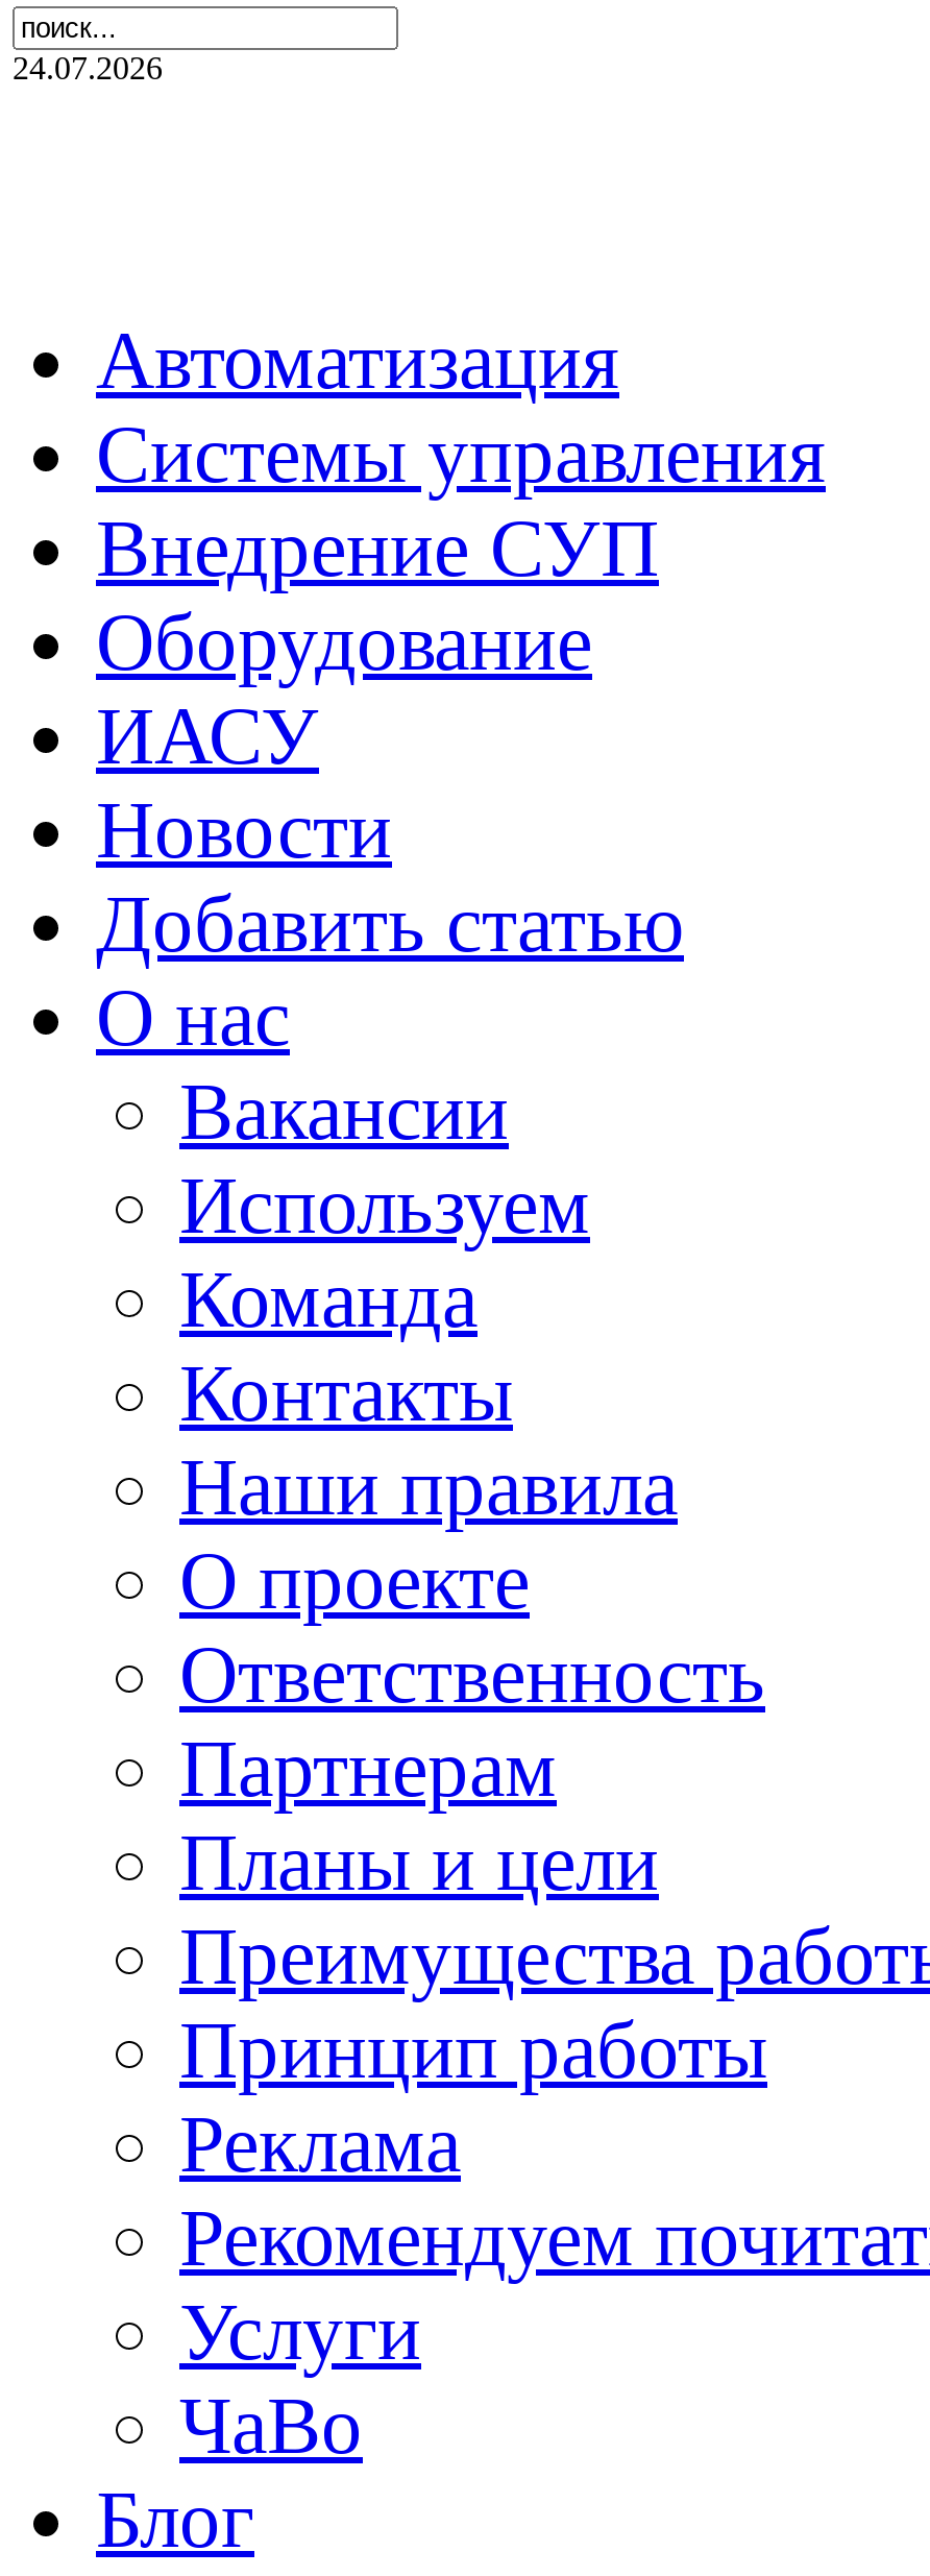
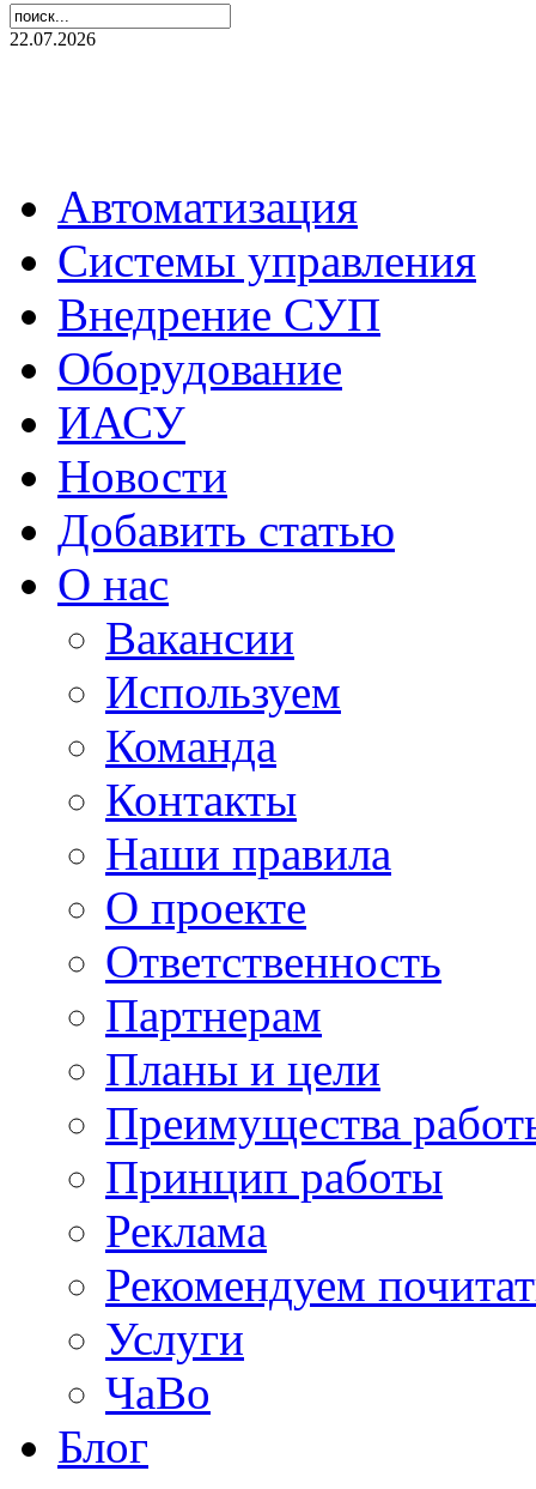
[13,50,163,86] 24.07.2026 -> [10,29,96,49] 22.07.2026

